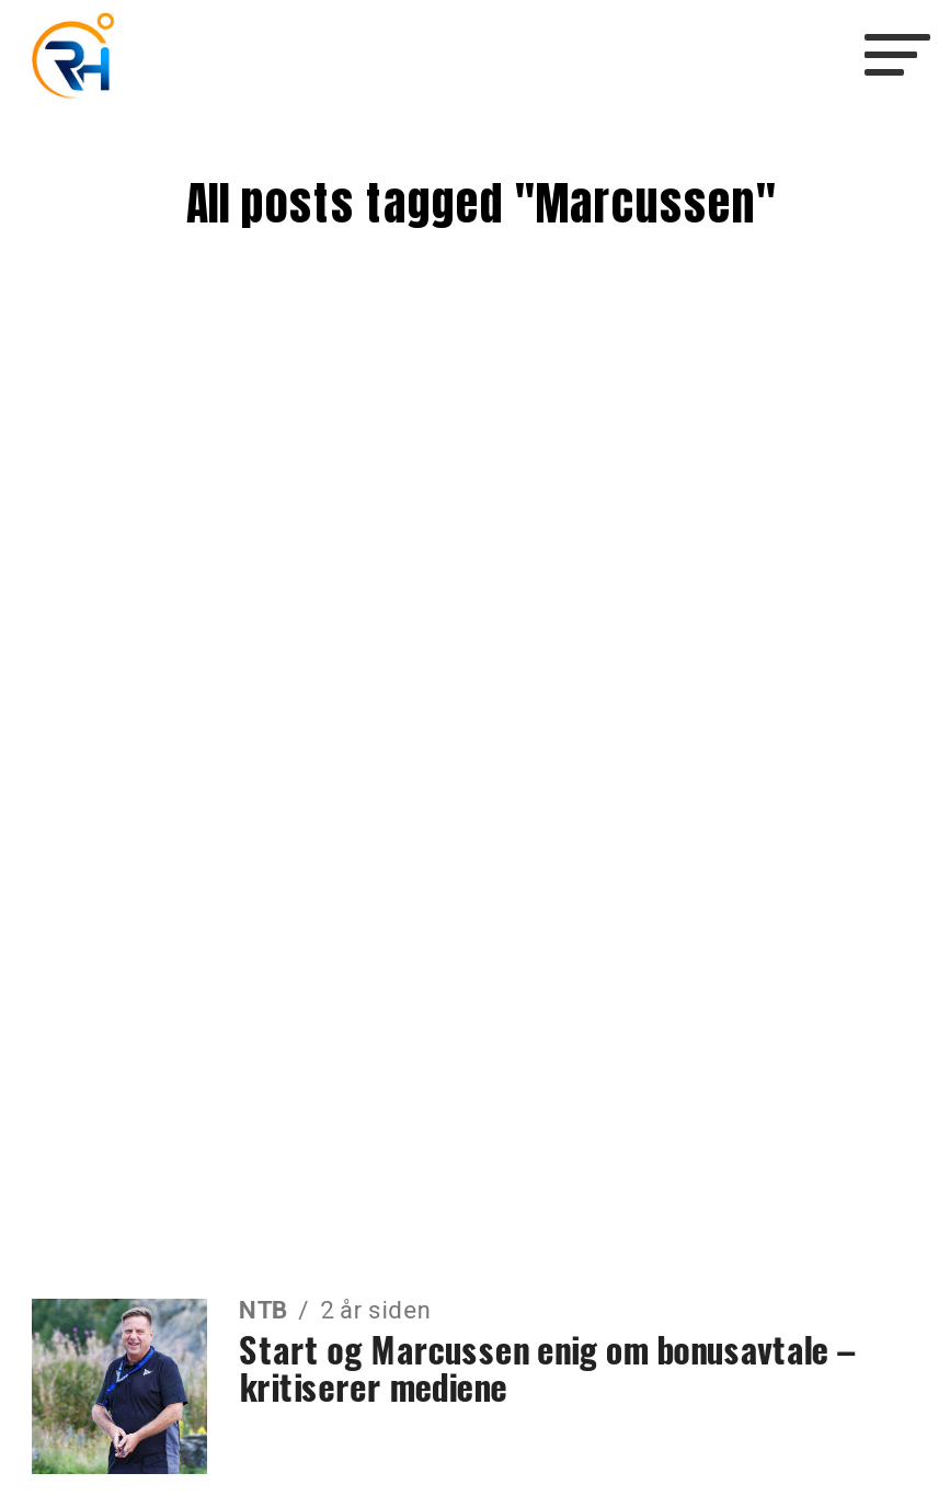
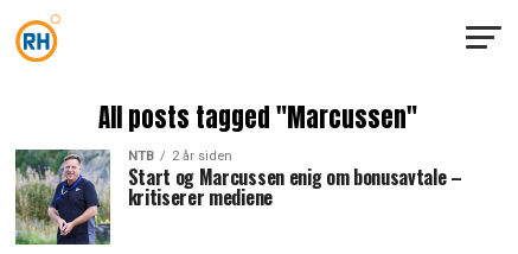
[36,12,115,100] [image] -> [17,15,59,63] [image]

